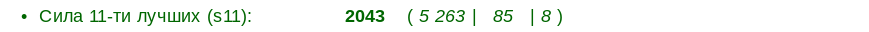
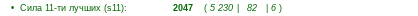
[345,6,385,26] 2043 -> [173,3,193,13] 2047
[407,6,465,26] (5 263 -> [204,3,233,13] (5 230
[493,6,513,26] 85 -> [247,3,257,13] 82
[541,6,563,26] 8) -> [271,3,282,13] 6)

